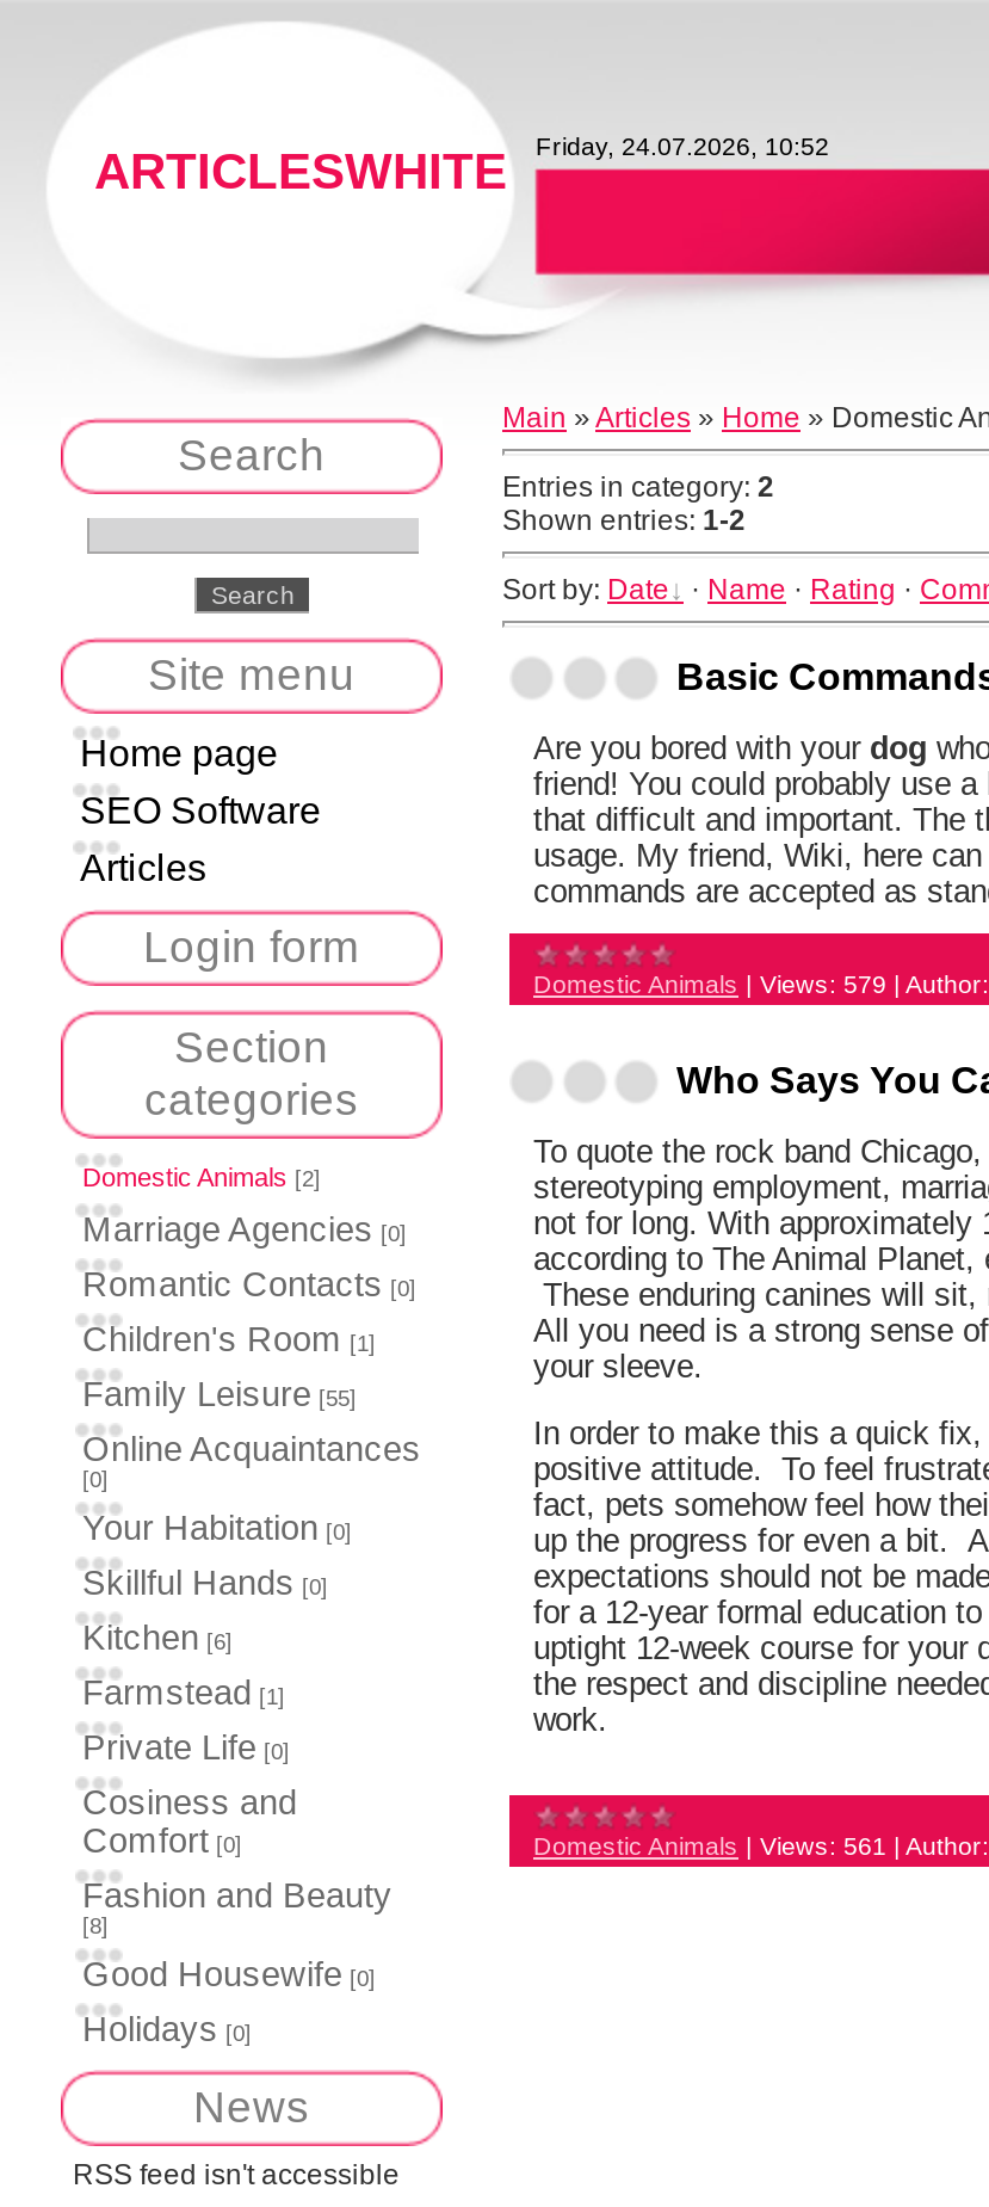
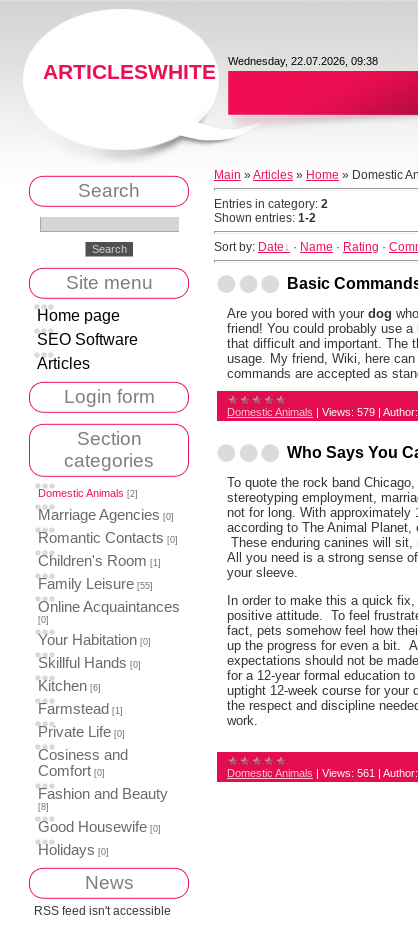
[94,131,829,198] ARTICLESWHITE Friday, 24.07.2026, 10:52 -> [43,55,378,83] ARTICLESWHITE Wednesday, 22.07.2026, 09:38

